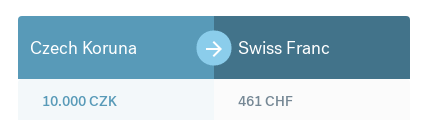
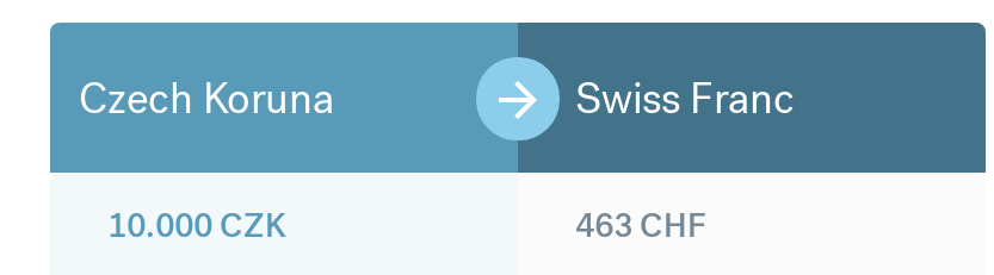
[238,92,293,110] 461 CHF -> [575,204,706,247] 463 CHF

